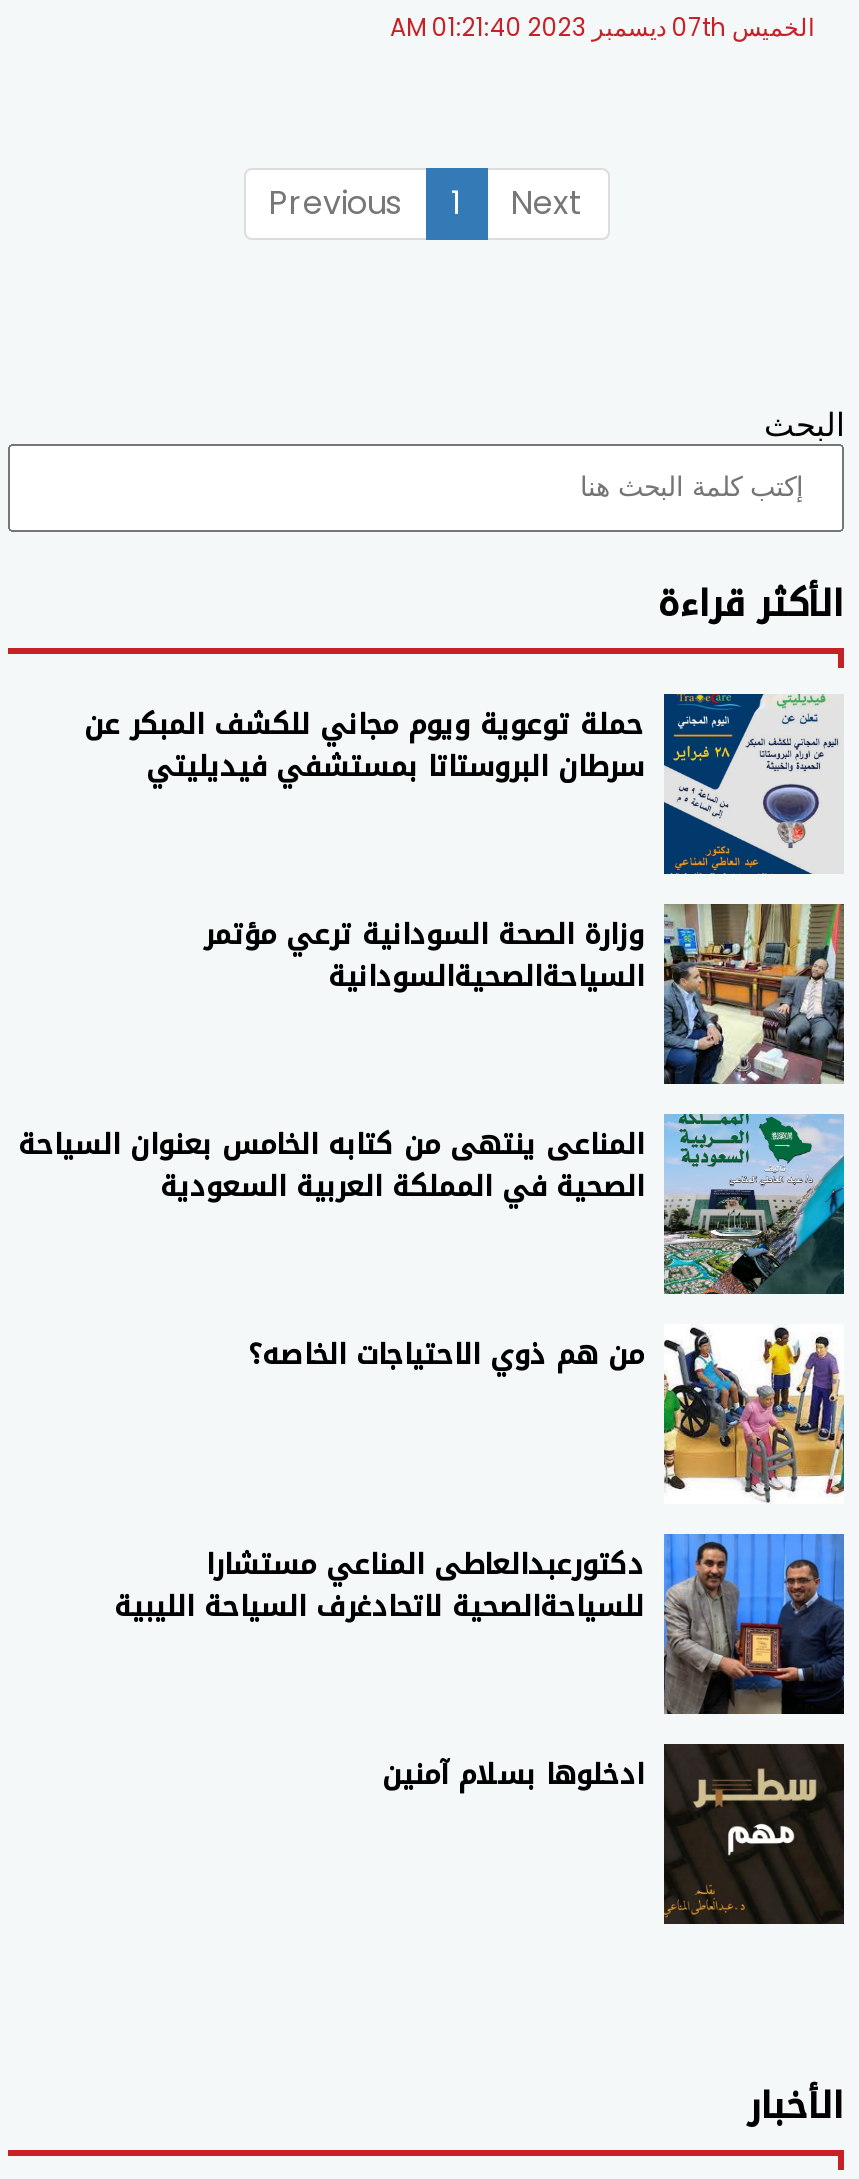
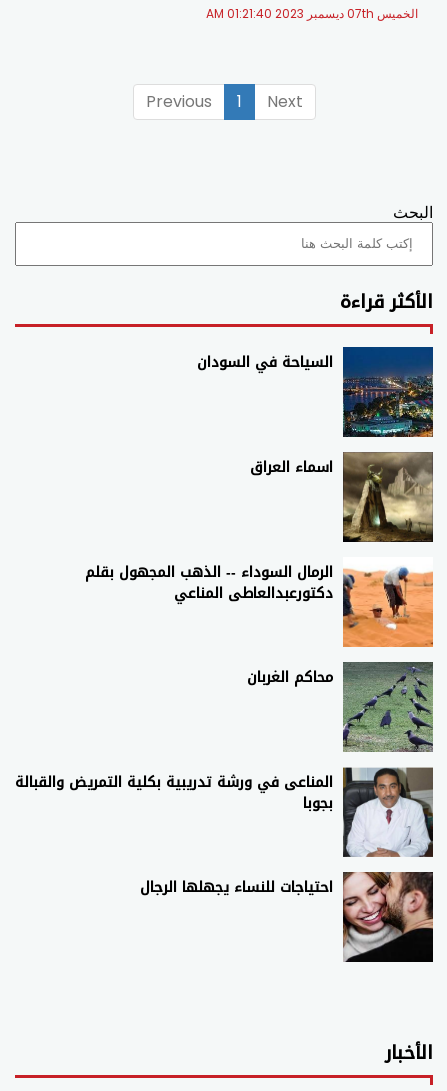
[84,692,844,876] [image] | حملة توعوية ويوم مجاني للكشف المبكر عن | سرطان البروستاتا بمستشفي فيديليتي -> [197,346,434,438] [image] | السياحة في السودان
[204,904,846,1086] [image] | وزارة الصحة السودانية ترعي مؤتمر | السياحةالصحيةالسودانية -> [250,452,434,543] [image] | اسماء العراق
[18,1112,846,1296] [image] | المناعى ينتهى من كتابه الخامس بعنوان السياحة | الصحية في المملكة العربية السعودية -> [85,557,434,648] [image] | الرمال السوداء -- الذهب المجهول بقلم | دكتورعبدالعاطى المناعي
[248,1324,844,1504] [image] | من هم ذوي الاحتياجات الخاصه؟ -> [247,661,434,753] [image] | محاكم الغربان
[114,1532,846,1716] [image] | دكتورعبدالعاطى المناعي مستشارا | للسياحةالصحية لاتحادغرف السياحة الليبية -> [15,766,434,858] [image] | المناعى في ورشة تدريبية بكلية التمريض والقبالة | بجوبا
[382,1742,846,1924] [image] | ادخلوها بسلام آمنين -> [140,871,434,962] [image] | احتياجات للنساء يجهلها الرجال

